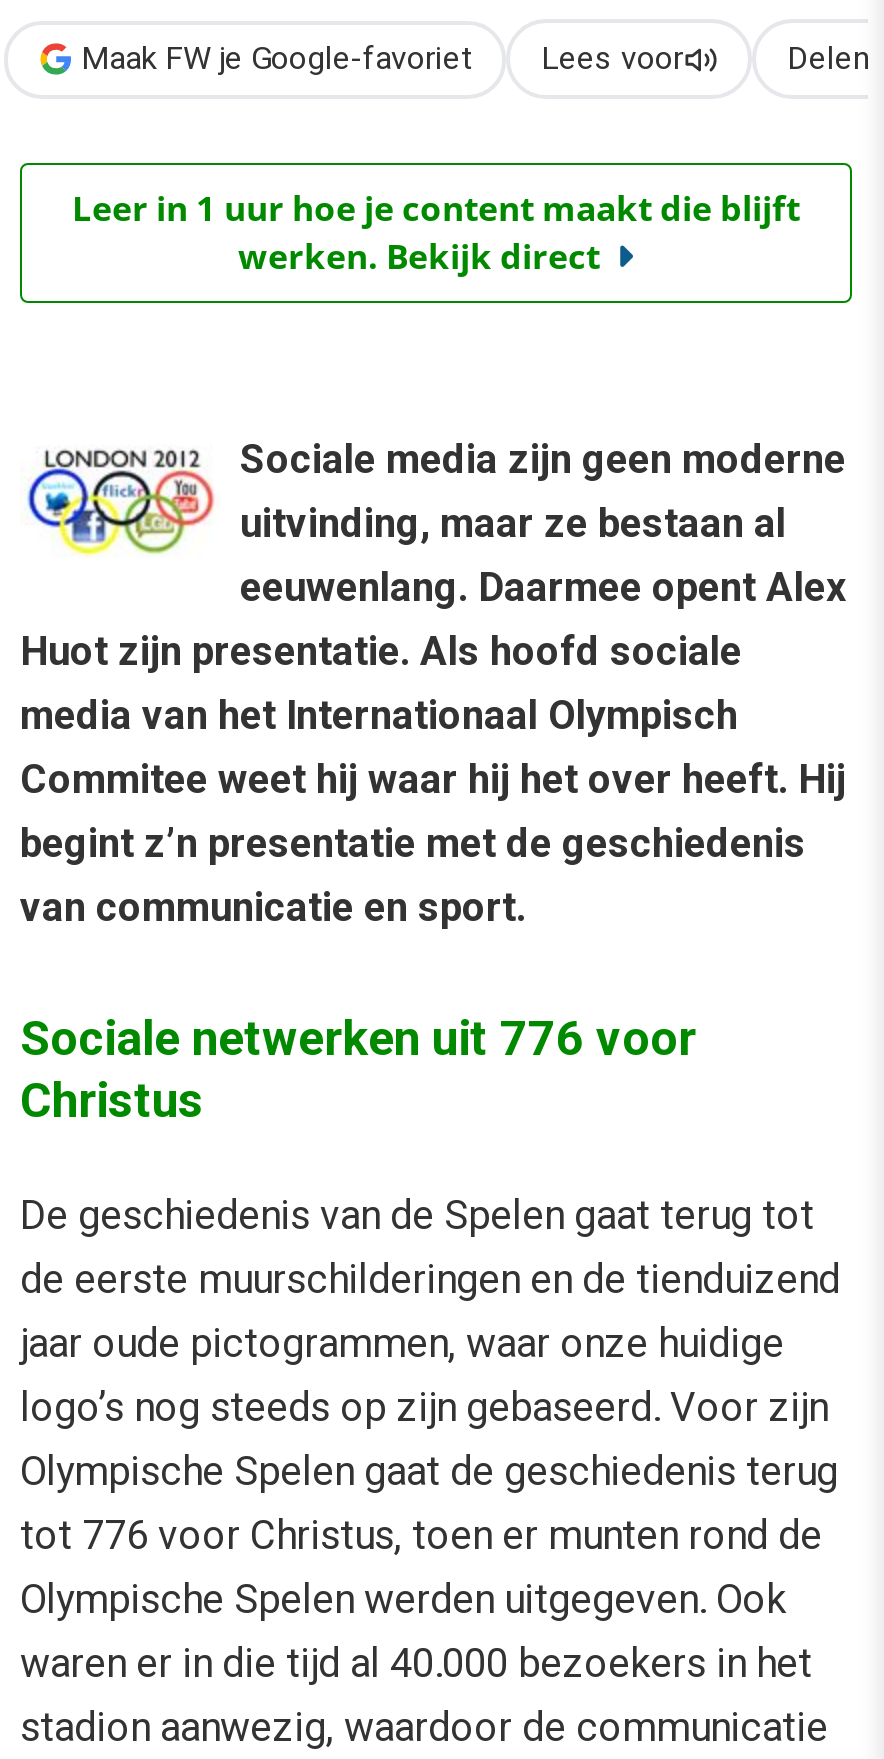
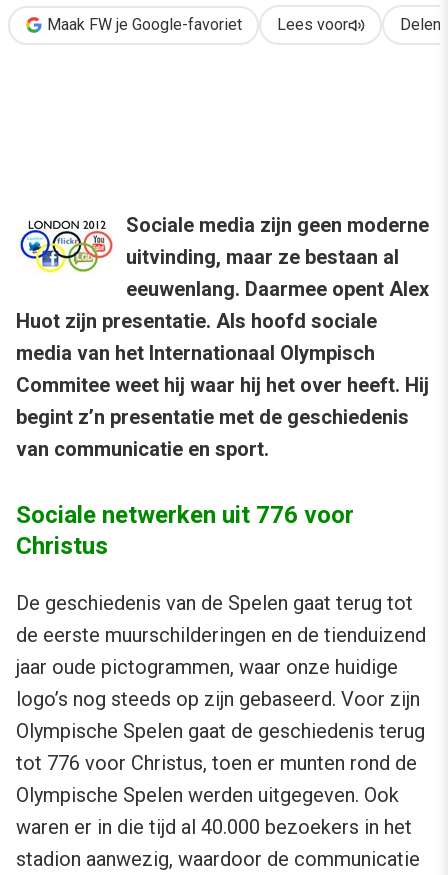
[72,186,800,280] Leer in 1 uur hoe je content maakt die blijft | werken. Bekijk direct -> none

